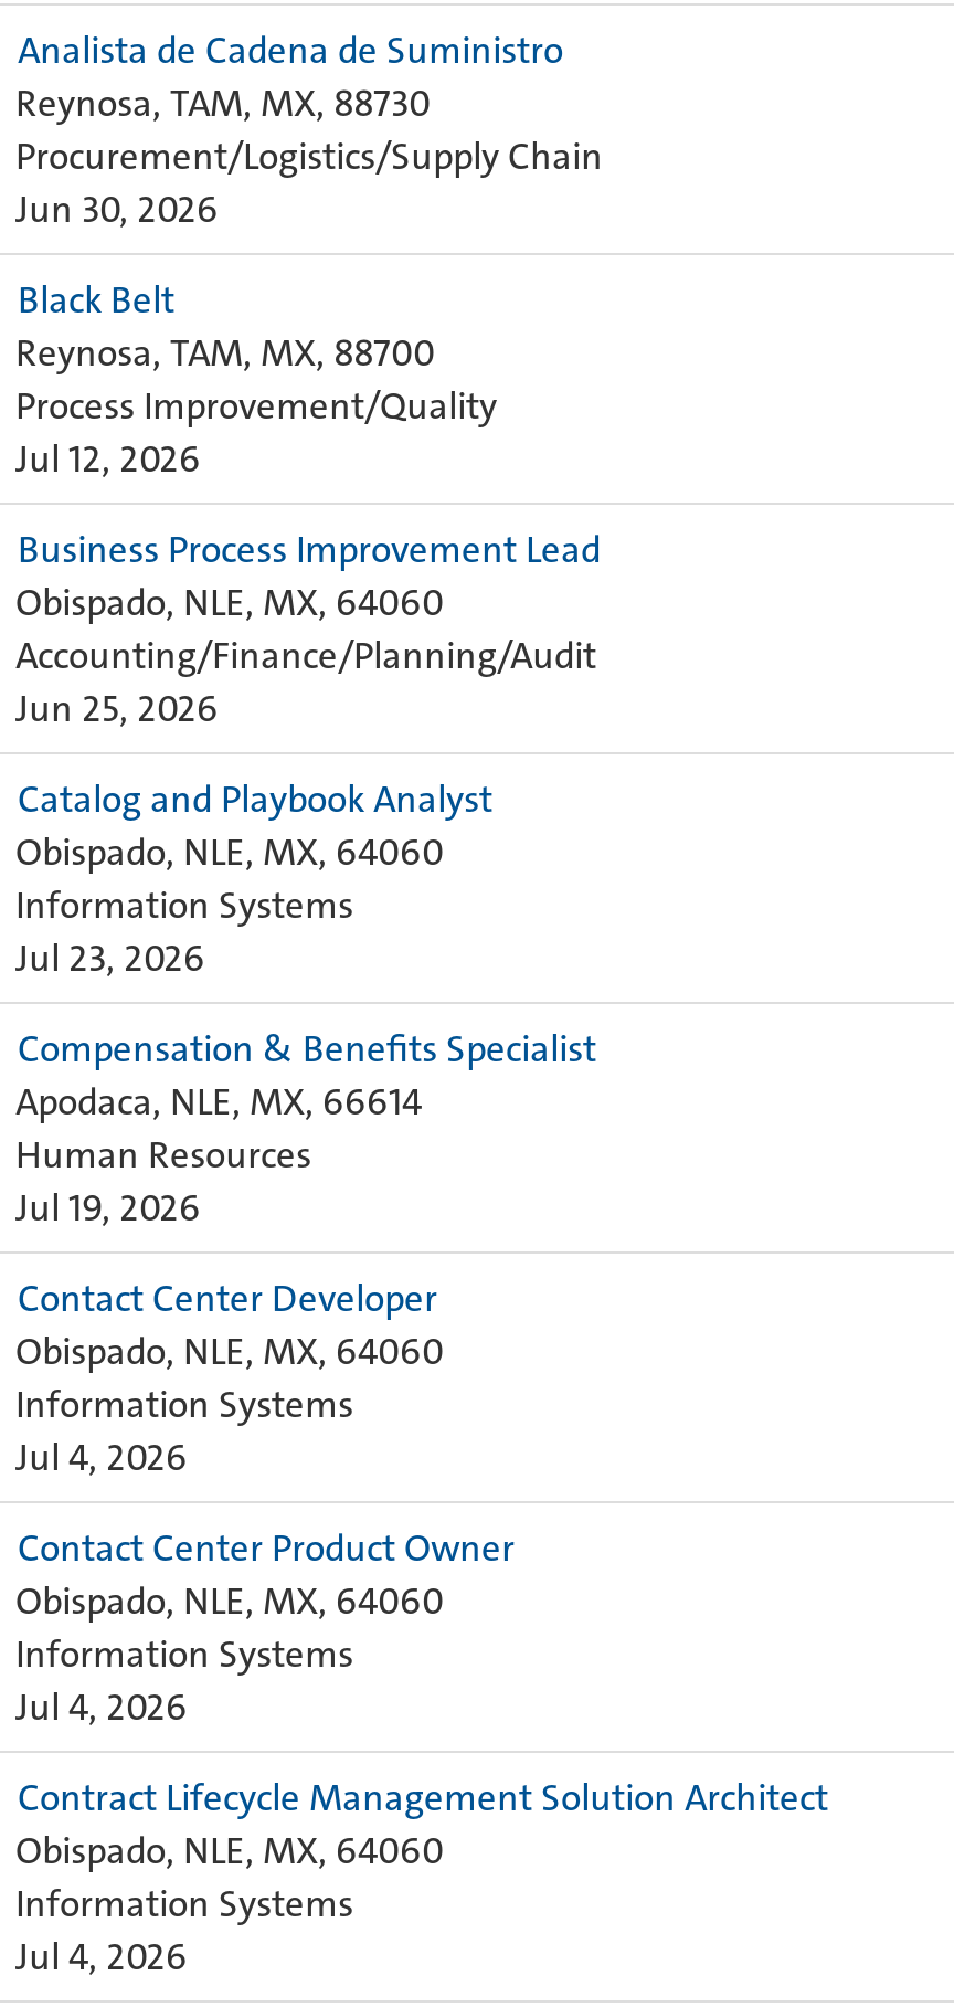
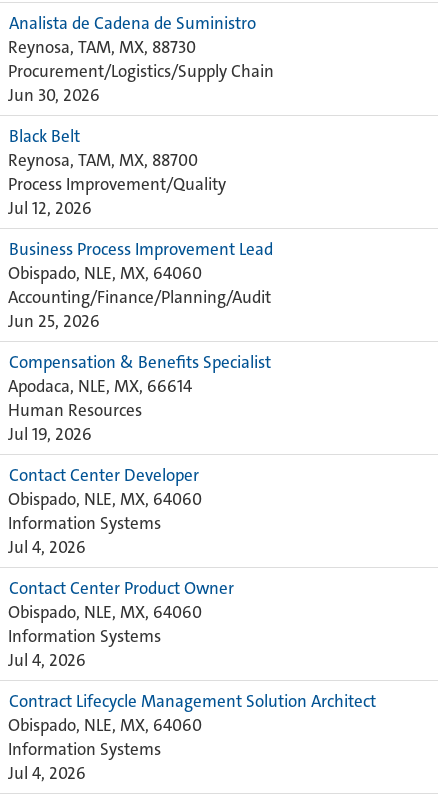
[15,774,492,982] Catalog and Playbook Analyst | Obispado, NLE, MX, 64060 | Information Systems | Jul 23, 2026 -> none

